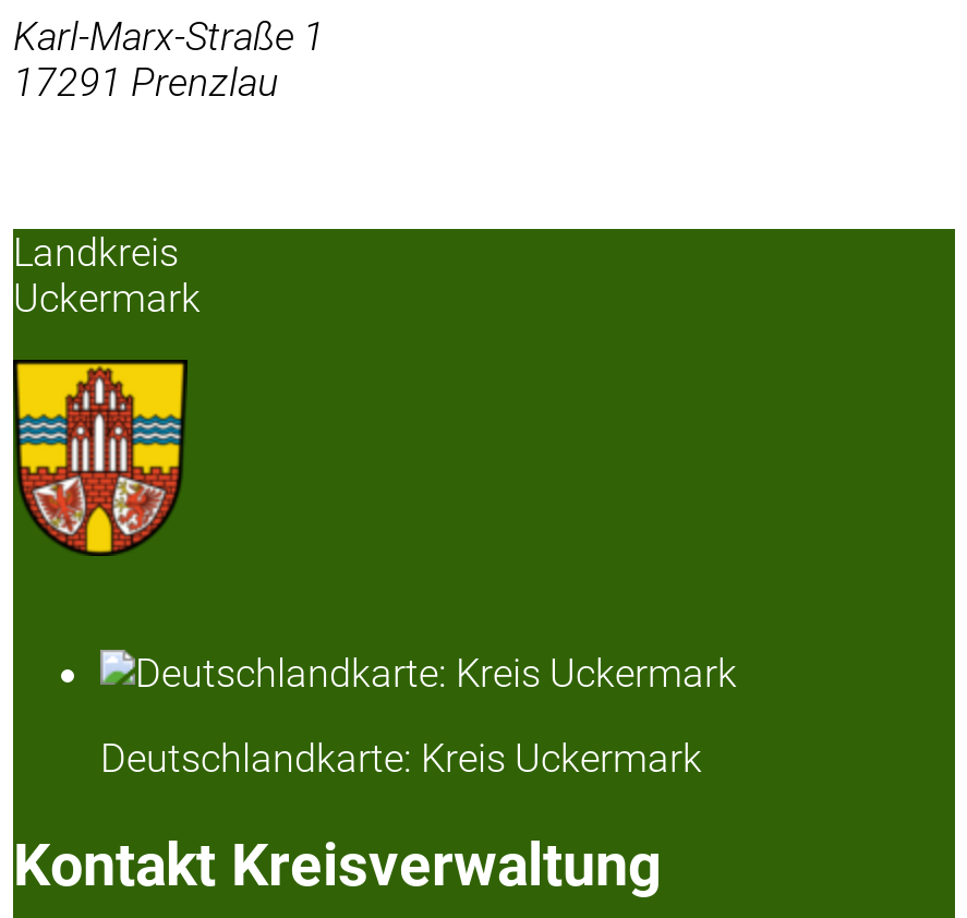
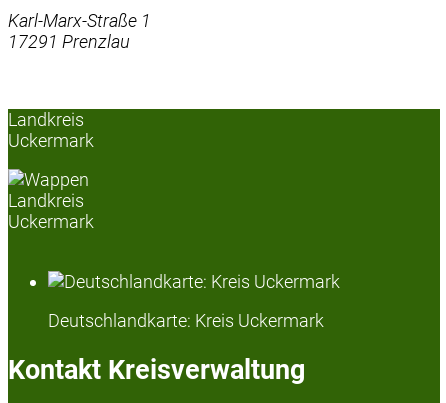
[11,360,188,556] [image] -> [8,168,94,229] [image]

